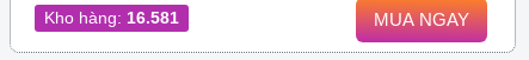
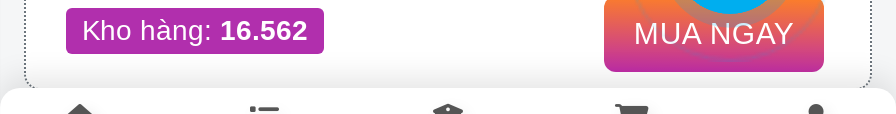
[44,8,179,27] Kho hàng: 16.581 -> [82,14,308,46] Kho hàng: 16.562

